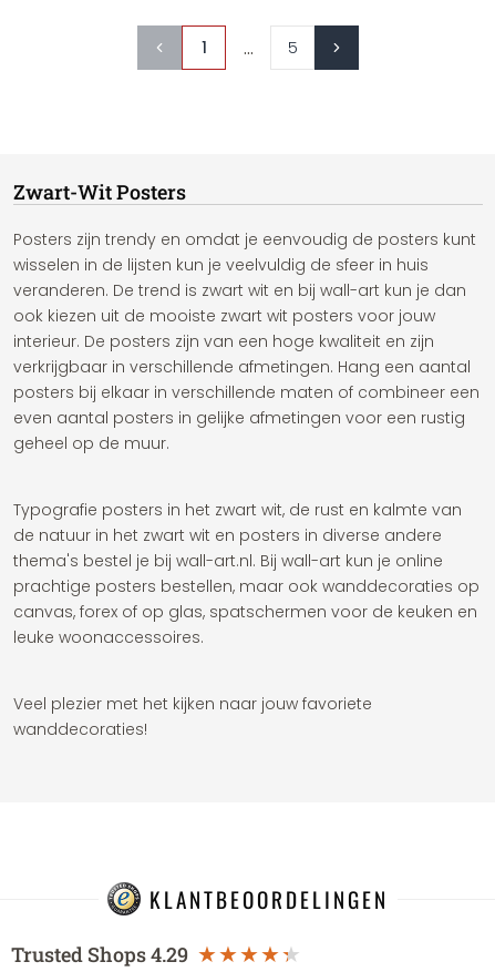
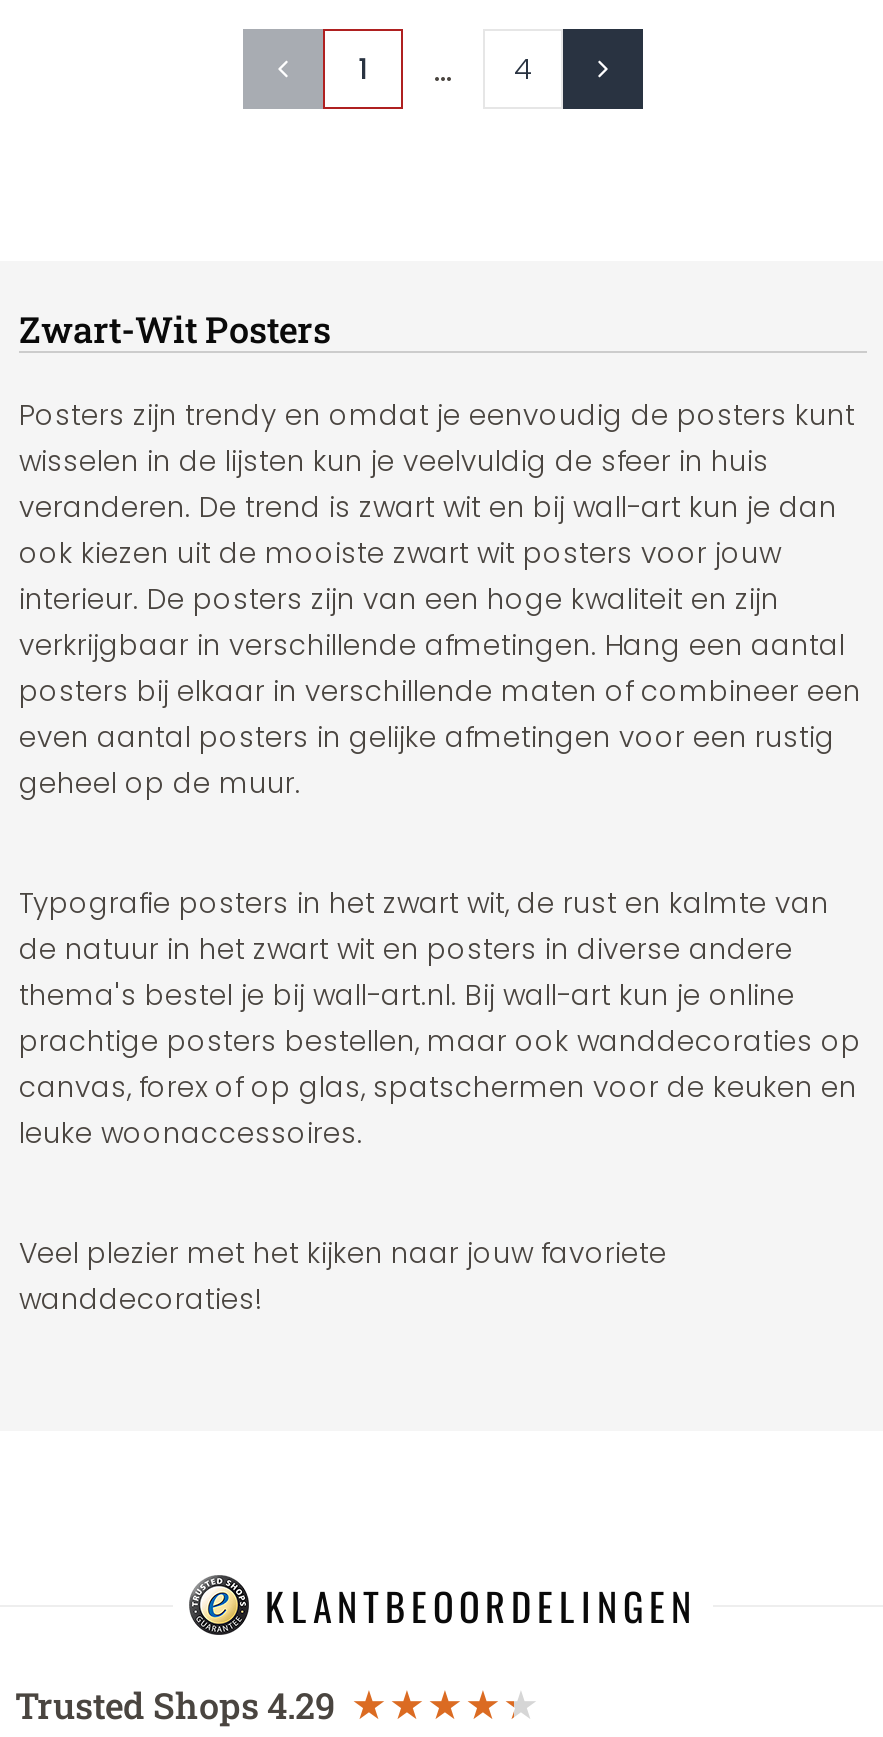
[287,37,297,59] 5 -> [514,49,532,89] 4

